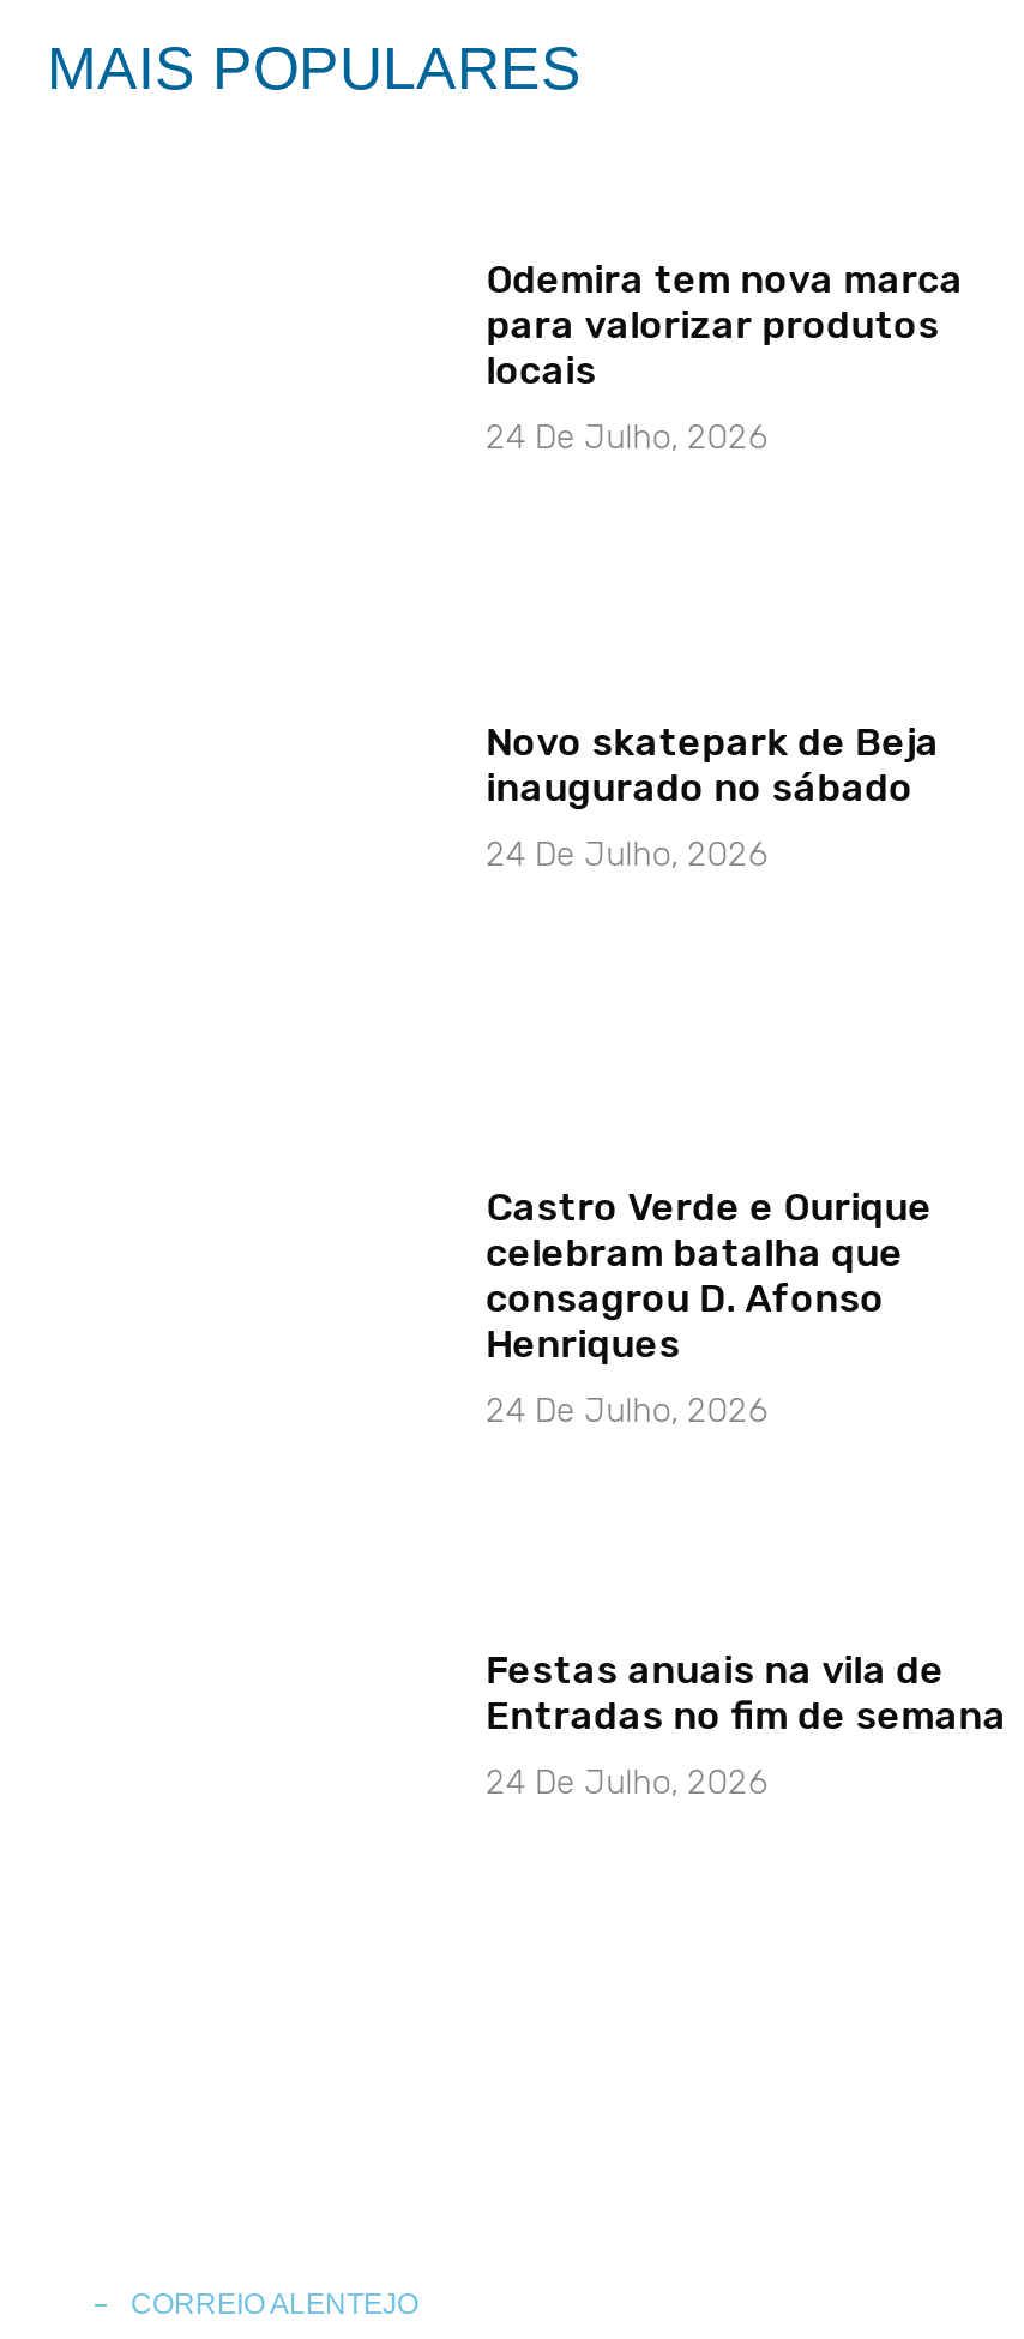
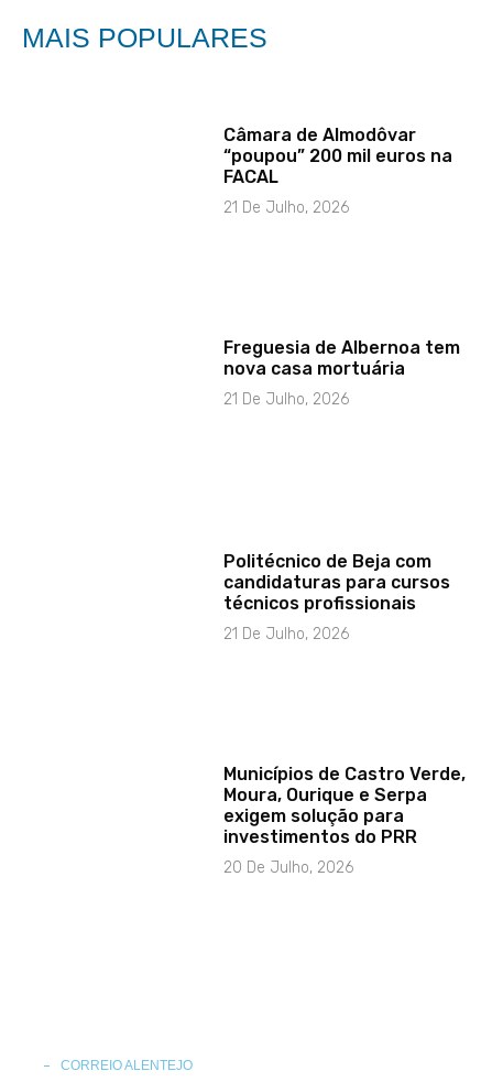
[486,257,963,394] Odemira tem nova marca | para valorizar produtos | locais -> [224,125,453,188] Câmara de Almodôvar | “poupou” 200 mil euros na | FACAL
[486,418,767,459] 24 De Julho, 2026 -> [224,199,349,217] 21 De Julho, 2026
[486,721,939,812] Novo skatepark de Beja | inaugurado no sábado -> [224,338,460,380] Freguesia de Albernoa tem | nova casa mortuária
[486,836,767,876] 24 De Julho, 2026 -> [224,391,349,409] 21 De Julho, 2026
[486,1184,932,1366] Castro Verde e Ourique | celebram batalha que | consagrou D. Afonso | Henriques -> [224,550,450,613] Politécnico de Beja com | candidaturas para cursos | técnicos profissionais
[486,1390,767,1430] 24 De Julho, 2026 -> [224,624,349,643] 21 De Julho, 2026
[486,1647,1006,1738] Festas anuais na vila de | Entradas no fim de semana -> [224,763,466,847] Municípios de Castro Verde, | Moura, Ourique e Serpa | exigem solução para | investimentos do PRR
[486,1762,767,1803] 24 De Julho, 2026 -> [224,858,354,877] 20 De Julho, 2026

